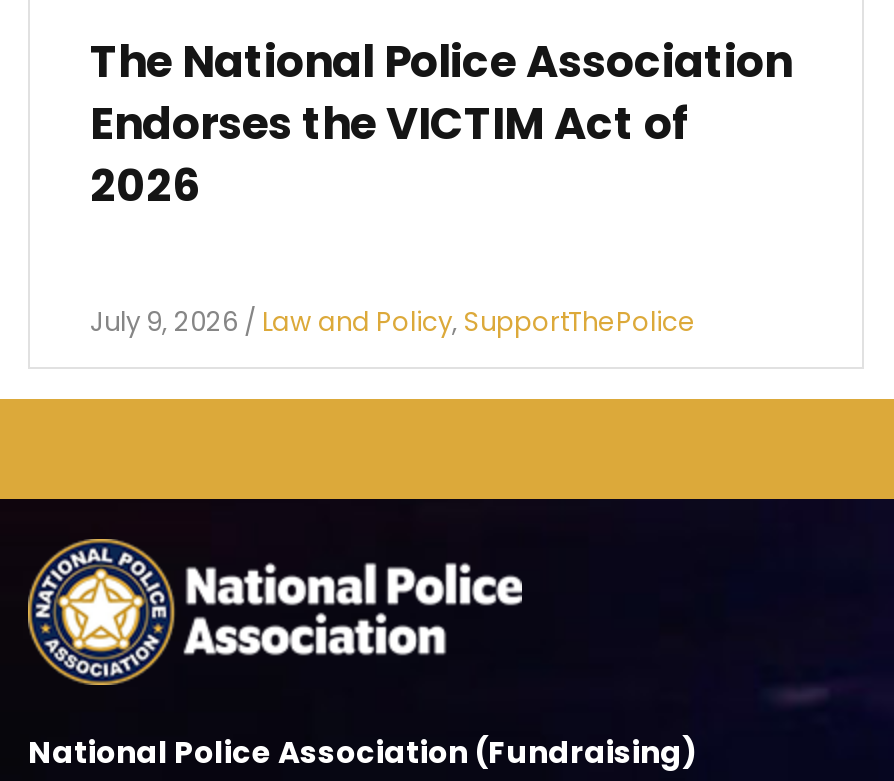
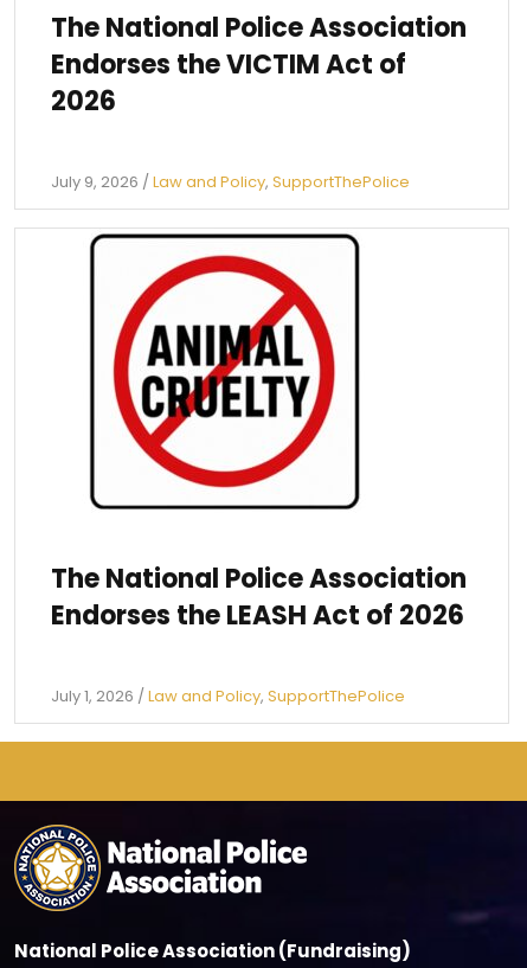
none -> [51,560,467,707] The National Police Association | Endorses the LEASH Act of 2026 | July 1, 2026 / Law and Policy, SupportThePolice
none -> [89,232,361,511] [image]

